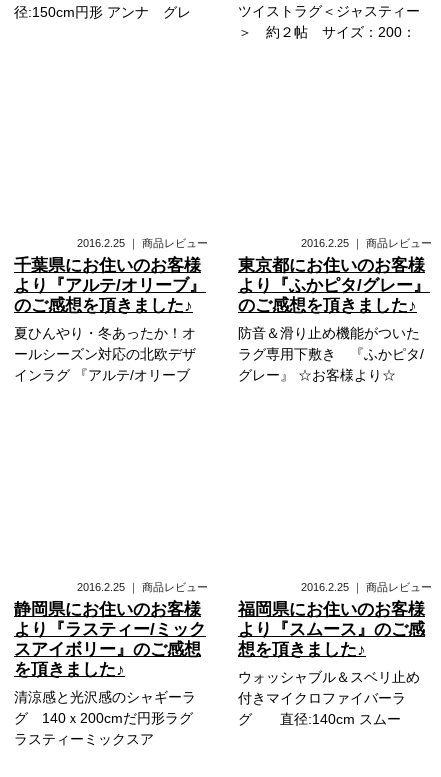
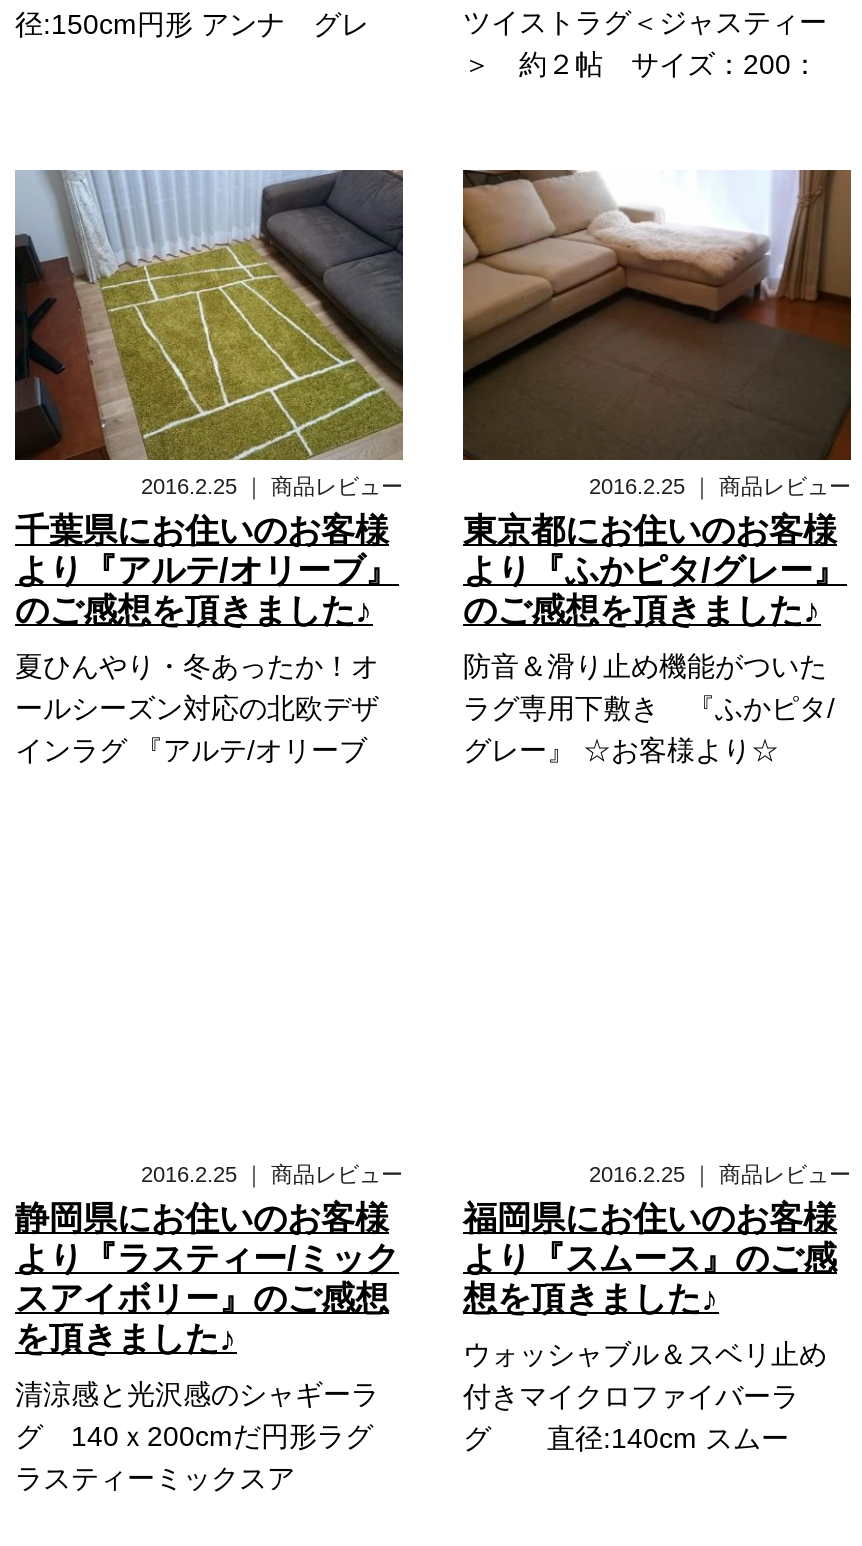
none -> [13,168,405,462] [image]
none -> [461,168,853,462] [image]

